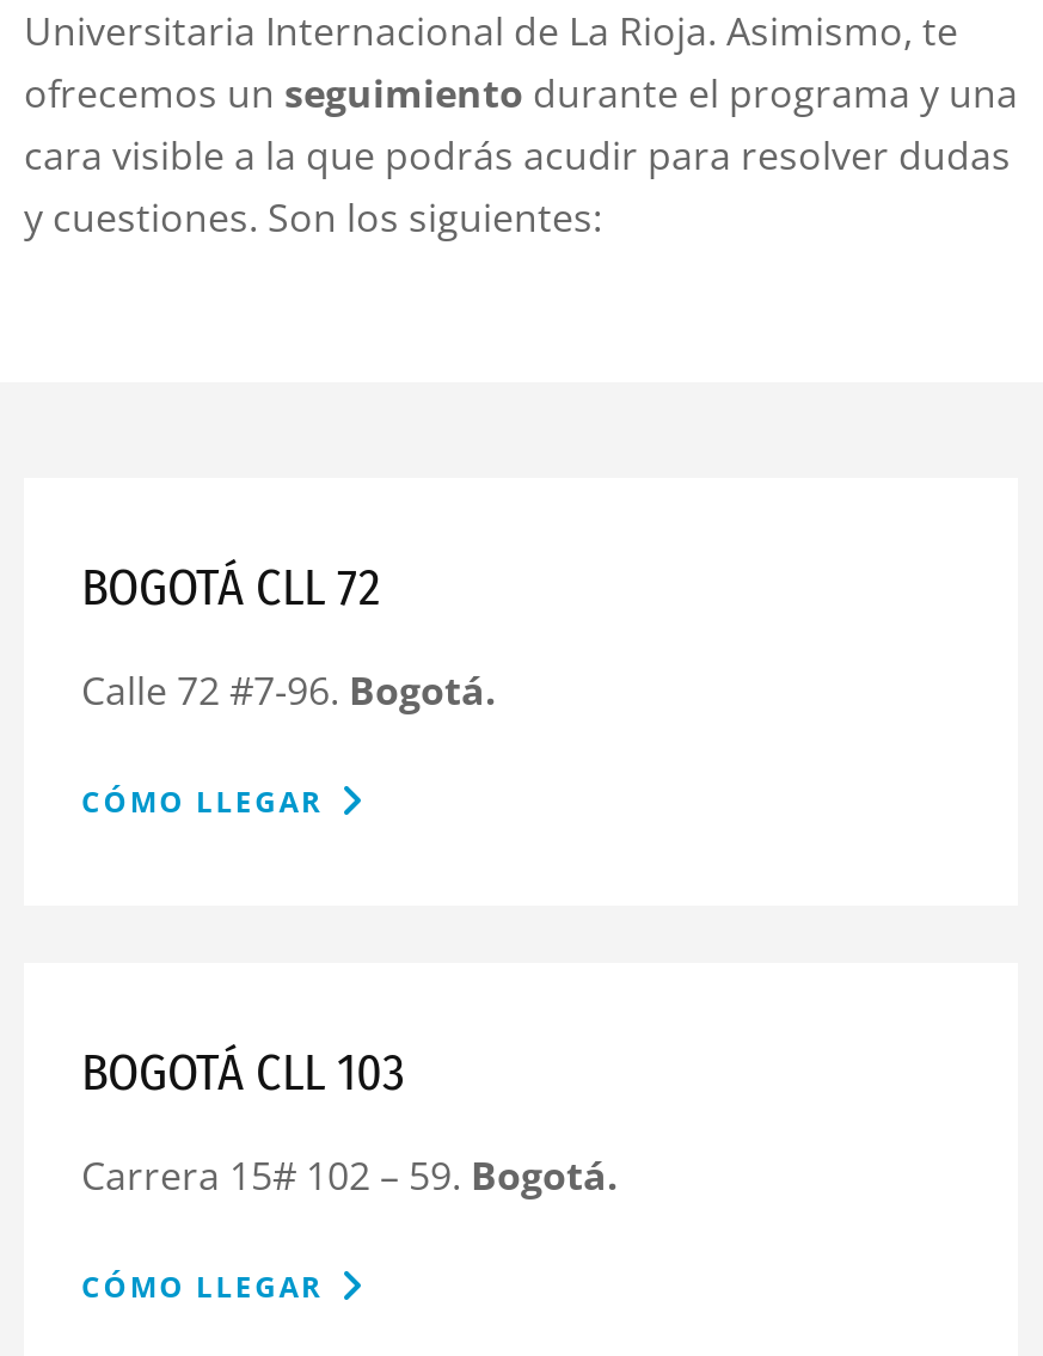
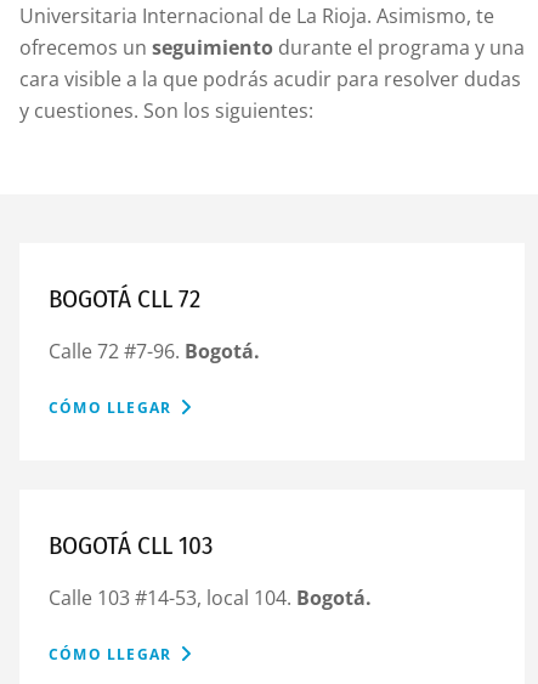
[81,1149,619,1201] Carrera 15# 102 – 59. Bogotá. -> [49,584,372,611] Calle 103 #14-53, local 104. Bogotá.

